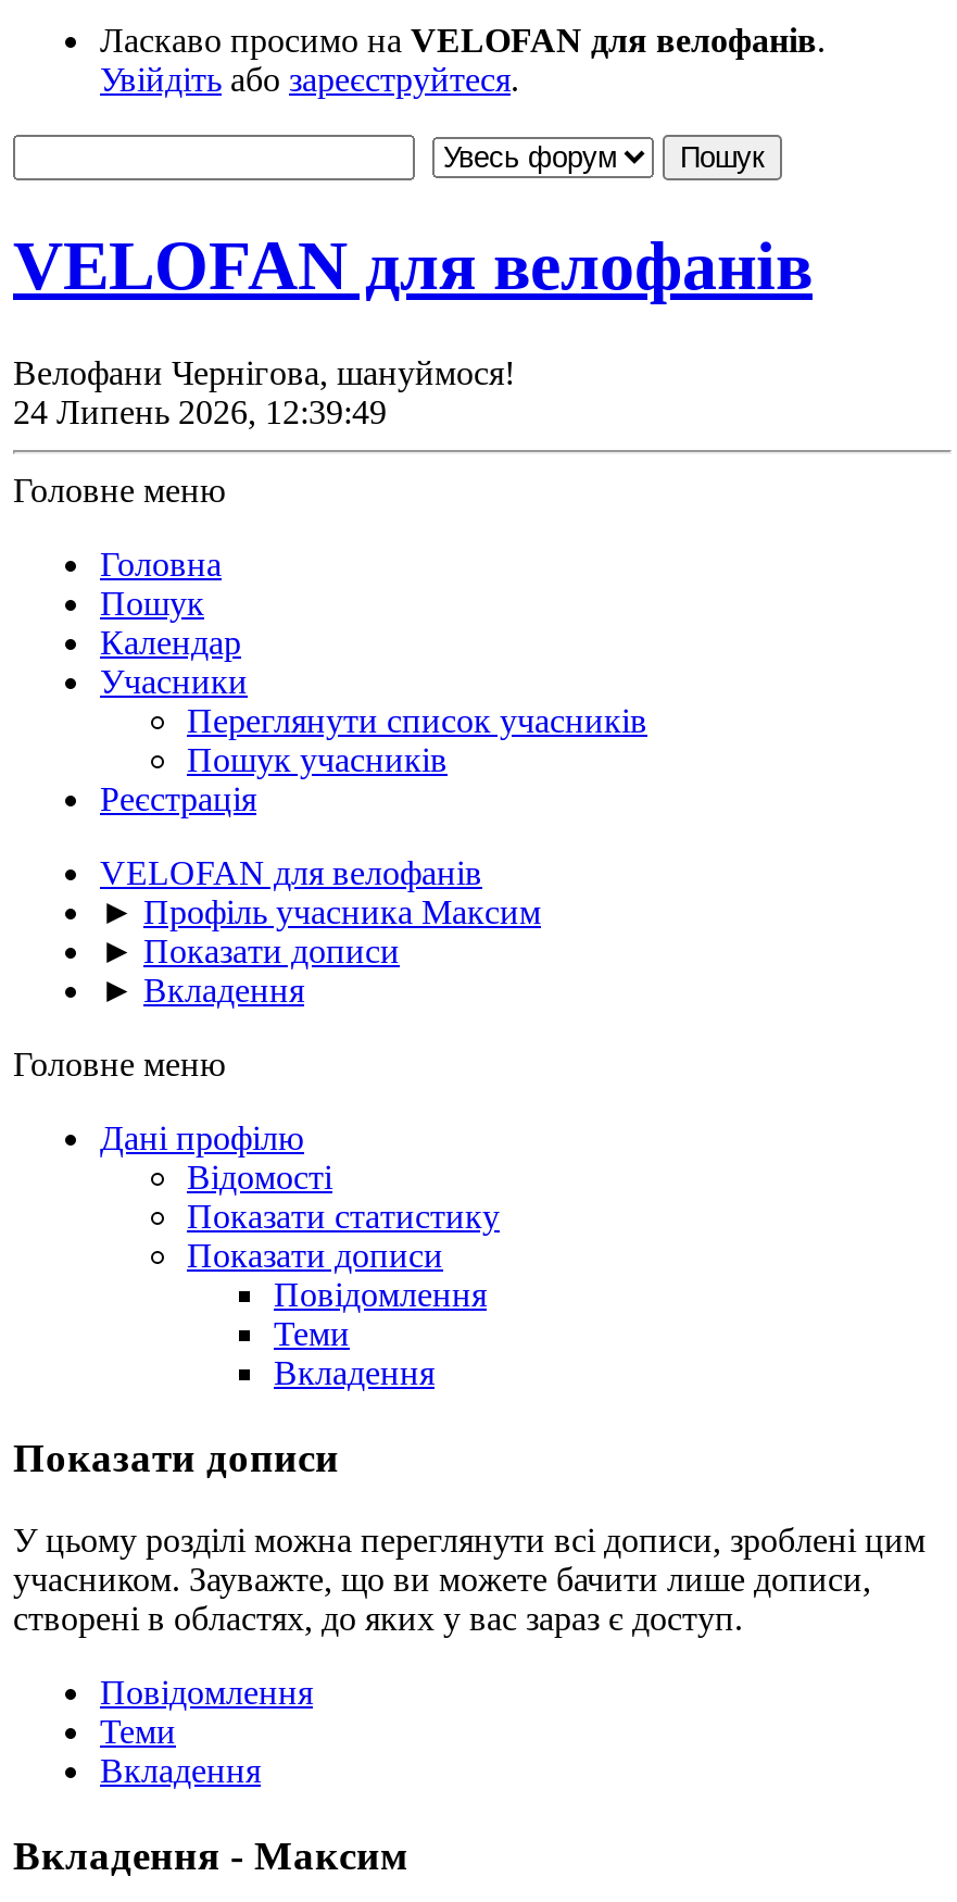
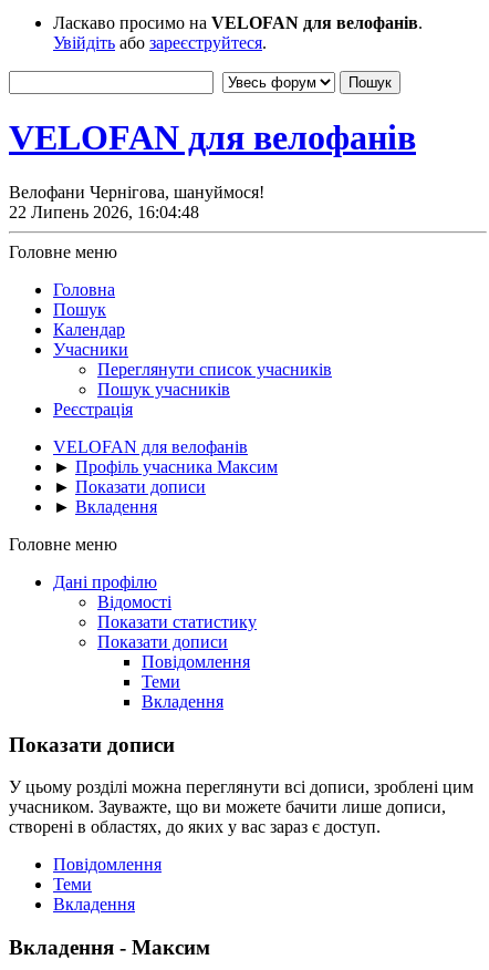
[13,393,387,430] 24 Липень 2026, 12:39:49 -> [9,203,199,221] 22 Липень 2026, 16:04:48

